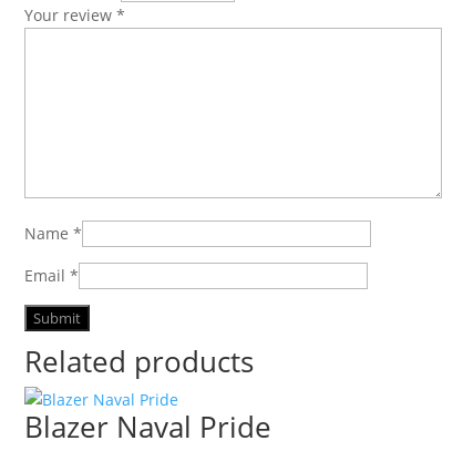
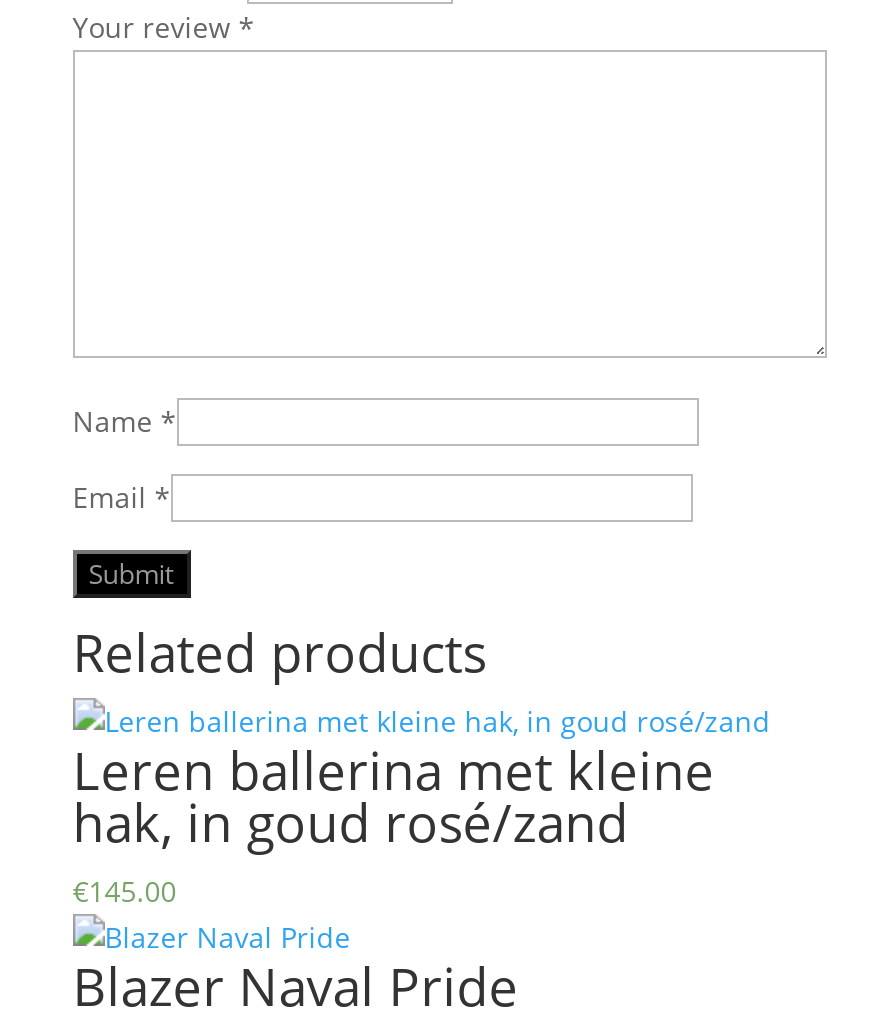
none -> [73,734,715,910] Leren ballerina met kleine | hak, in goud rosé/zand | €145.00

